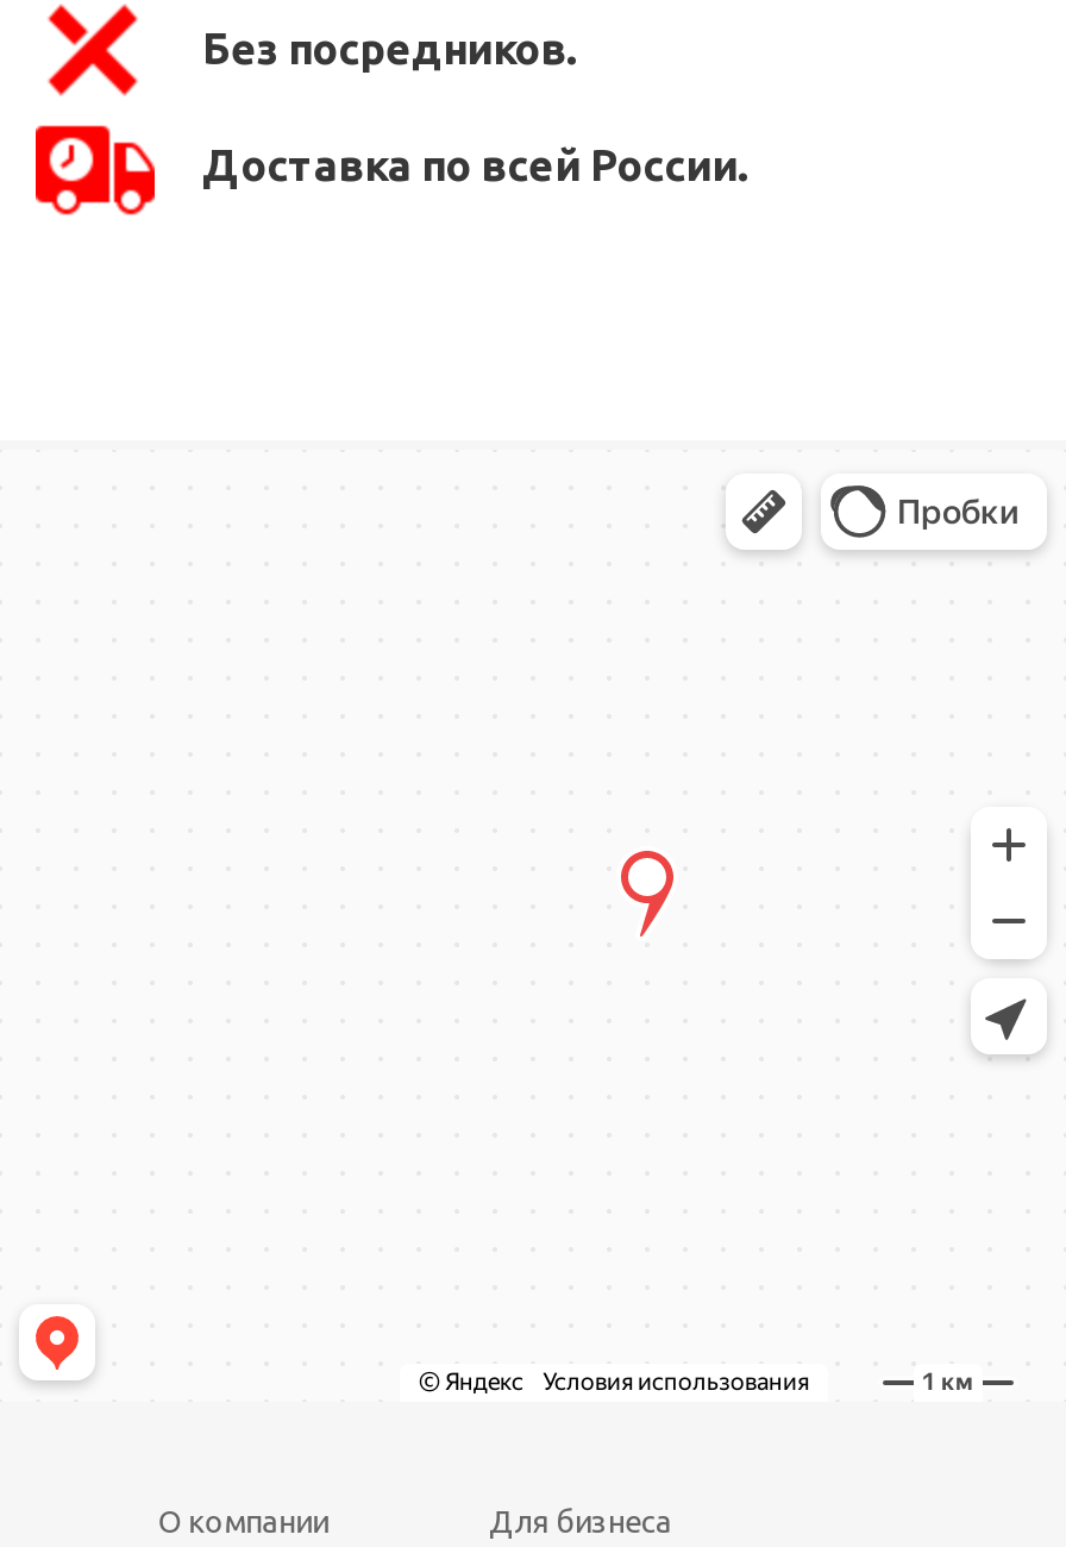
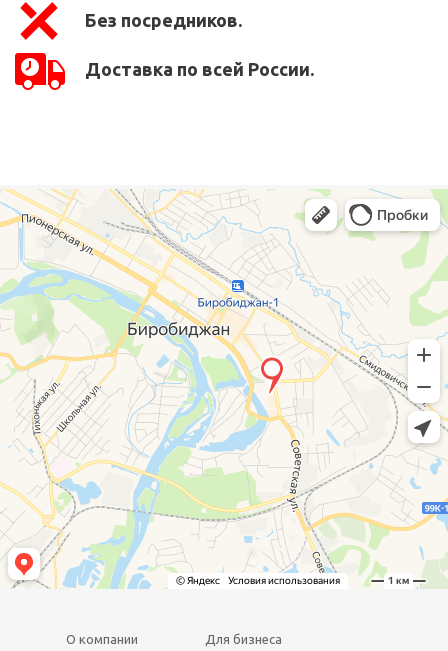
none -> [3,188,445,589] [image]

